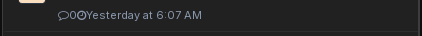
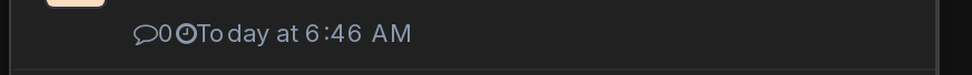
[86,8,202,22] Yesterday at 6:07 AM -> [196,18,412,49] Today at 6:46 AM

